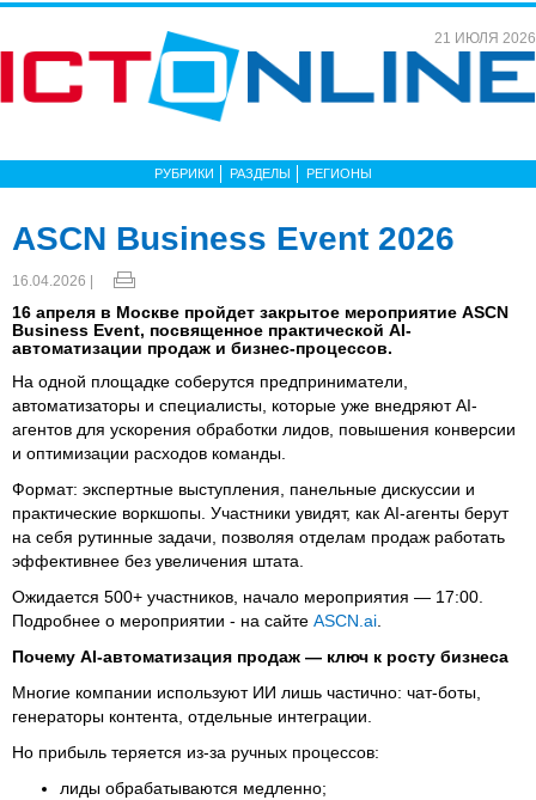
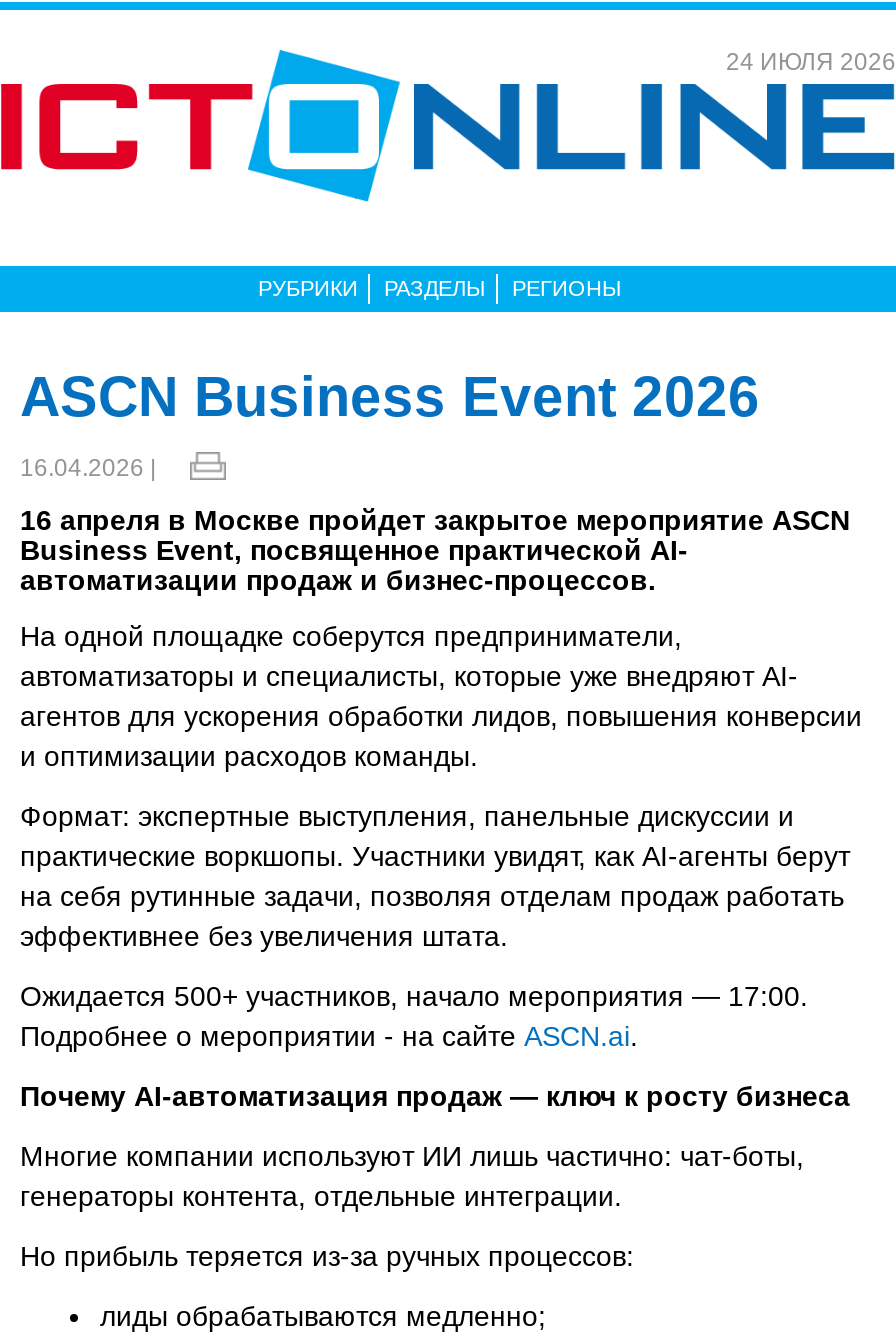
[434,30,536,47] 21 ИЮЛЯ 2026 -> [726,48,896,76] 24 ИЮЛЯ 2026

